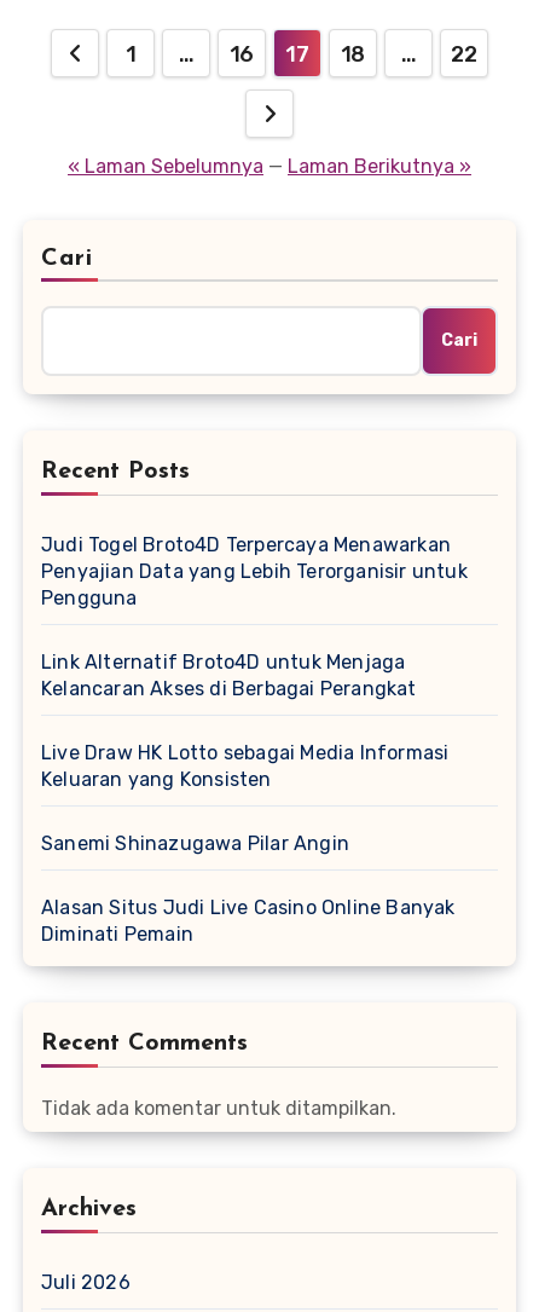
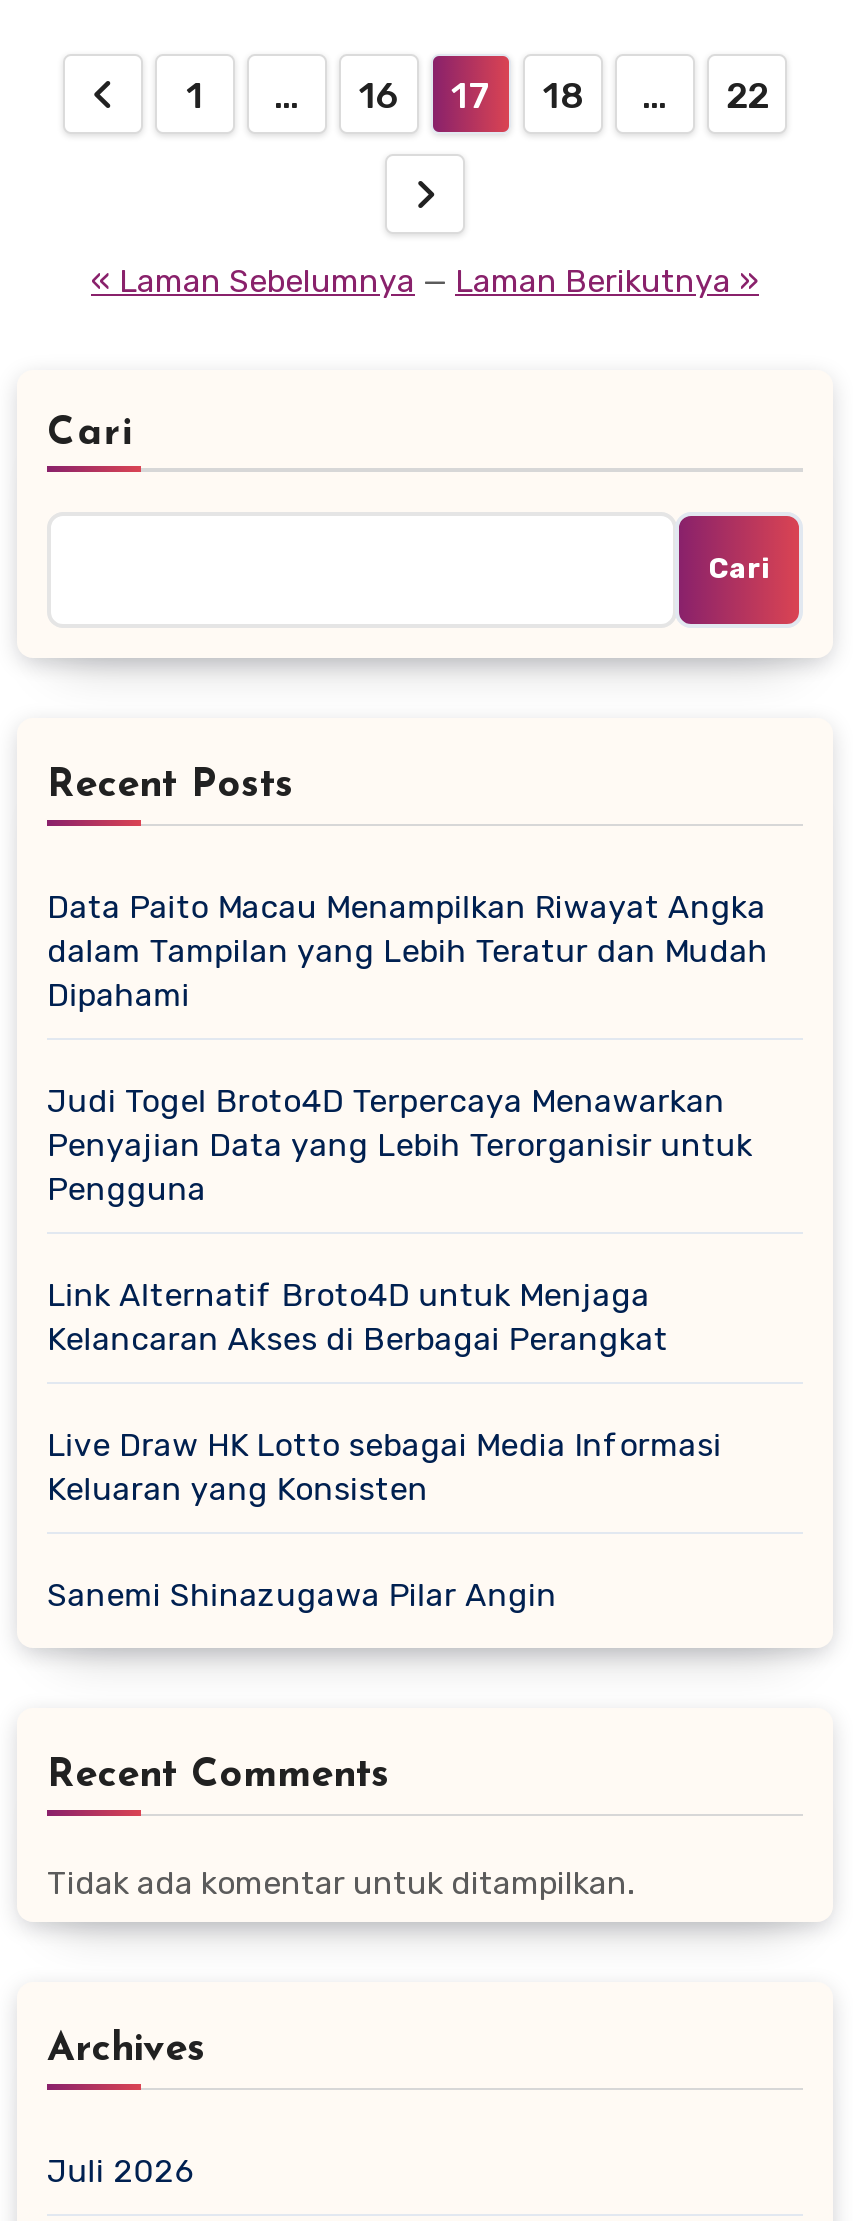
none -> [47,887,768,1013] Data Paito Macau Menampilkan Riwayat Angka | dalam Tampilan yang Lebih Teratur dan Mudah | Dipahami
moved [41,533,467,855] -> [47,1081,753,1613]: Judi Togel Broto4D Terpercaya Menawarkan | Penyajian Data yang Lebih Terorganisir untuk | Pengguna | Link Alternatif Broto4D untuk Menjaga | Kelancaran Akses di Berbagai Perangkat | Live Draw HK Lotto sebagai Media Informasi | Keluaran yang Konsisten | Sanemi Shinazugawa Pilar Angin
[41,896,455,945] Alasan Situs Judi Live Casino Online Banyak | Diminati Pemain -> none

